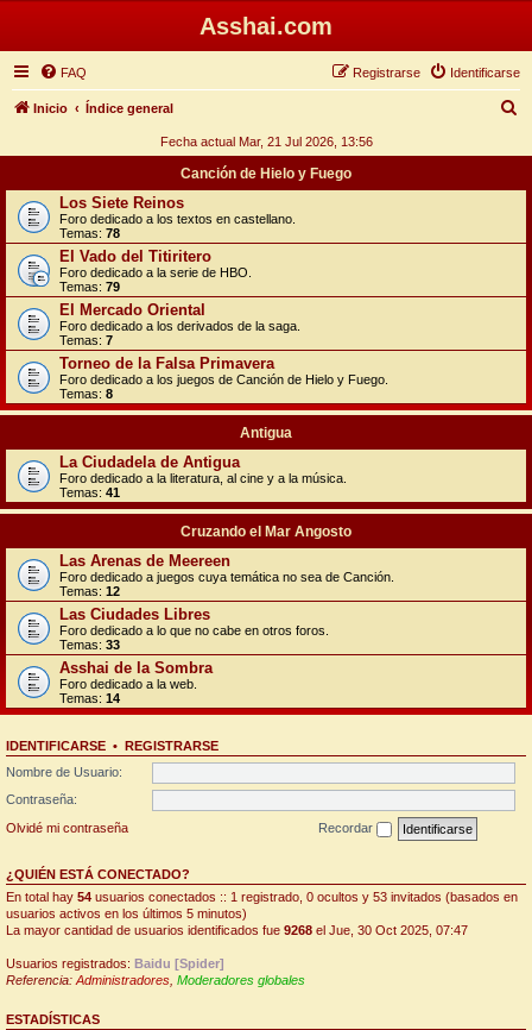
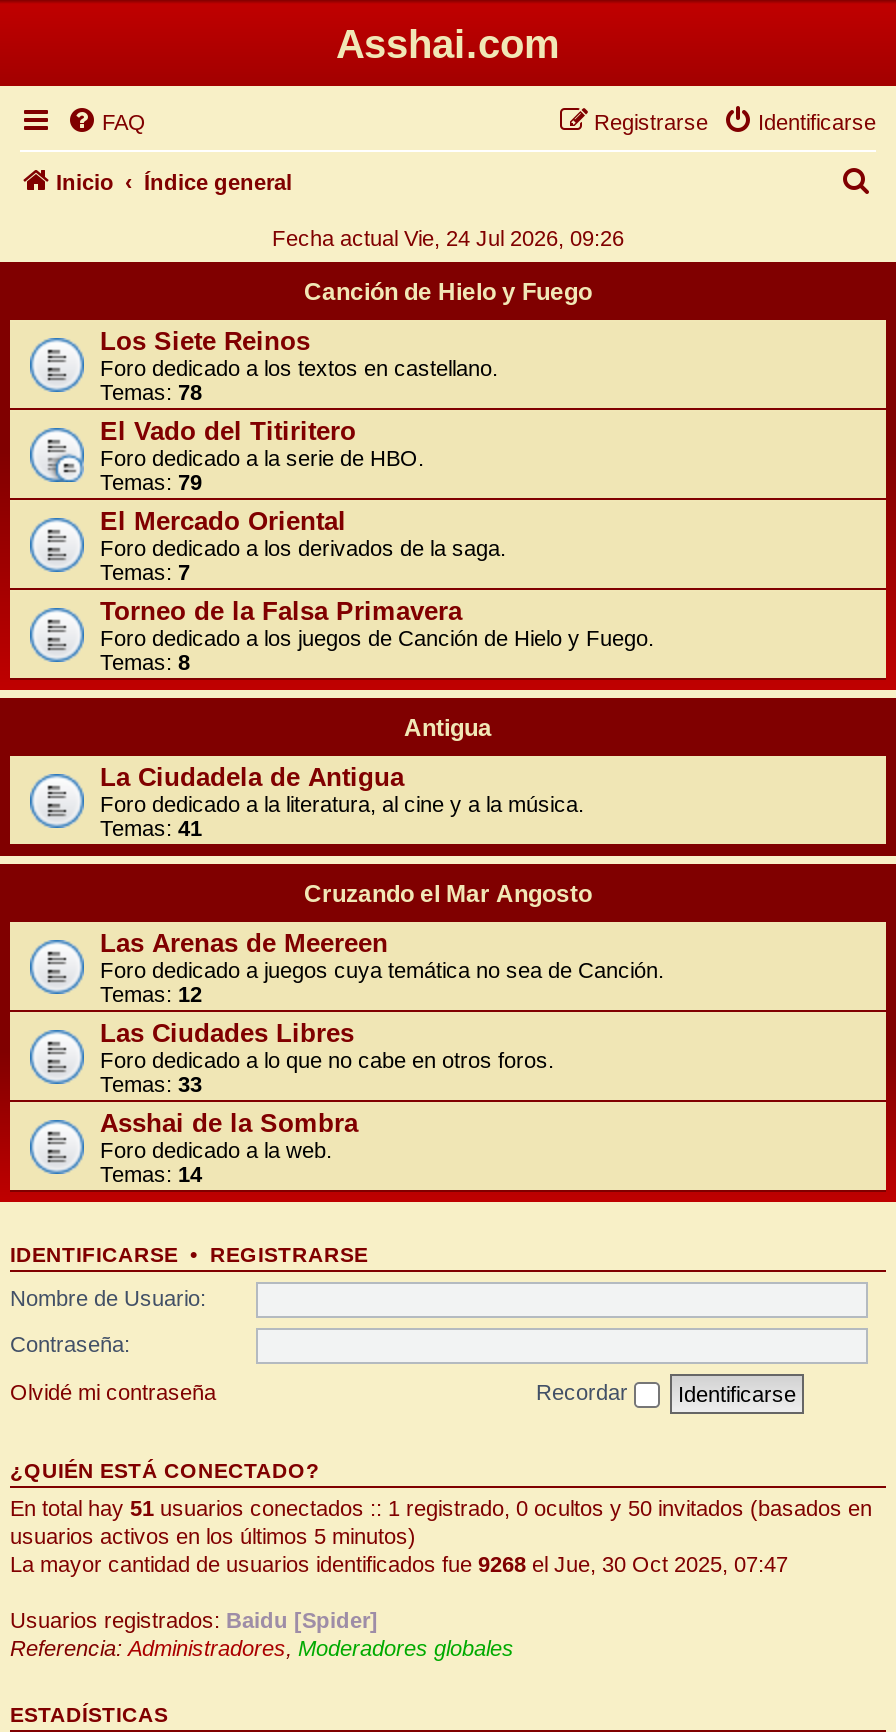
[160,134,372,149] Fecha actual Mar, 21 Jul 2026, 13:56 -> [272,226,624,250] Fecha actual Vie, 24 Jul 2026, 09:26
[6,889,518,903] En total hay 54 usuarios conectados :: 1 registrado, 0 ocultos y 53 invitados (basados en -> [10,1495,872,1519] En total hay 51 usuarios conectados :: 1 registrado, 0 ocultos y 50 invitados (basados en

